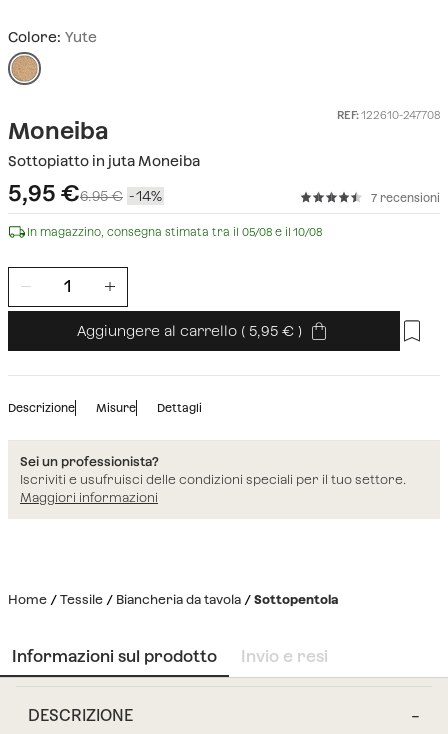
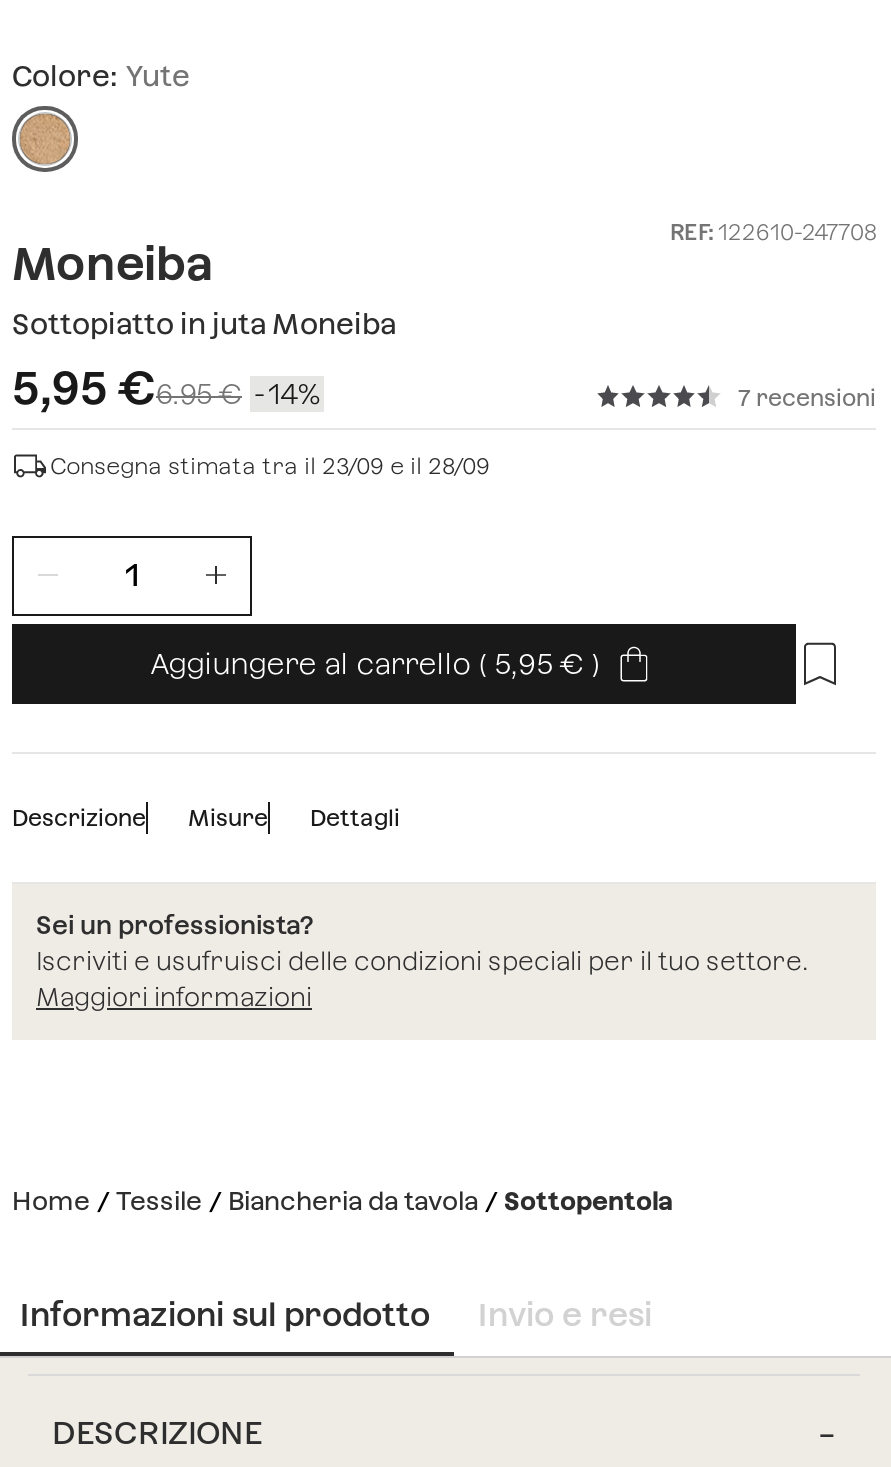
[27,225,322,239] In magazzino, consegna stimata tra il 05/08 e il 10/08 -> [50,452,490,480] Consegna stimata tra il 23/09 e il 28/09

